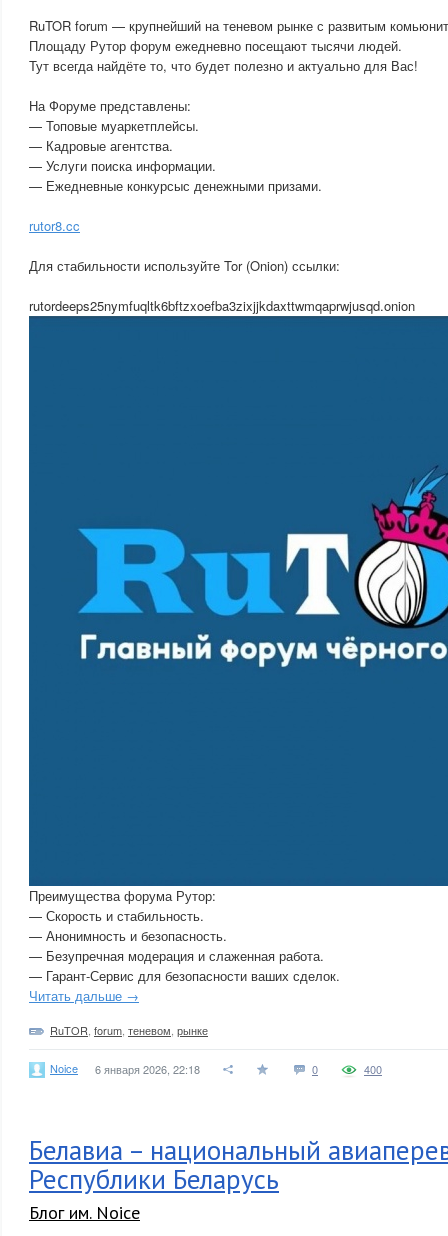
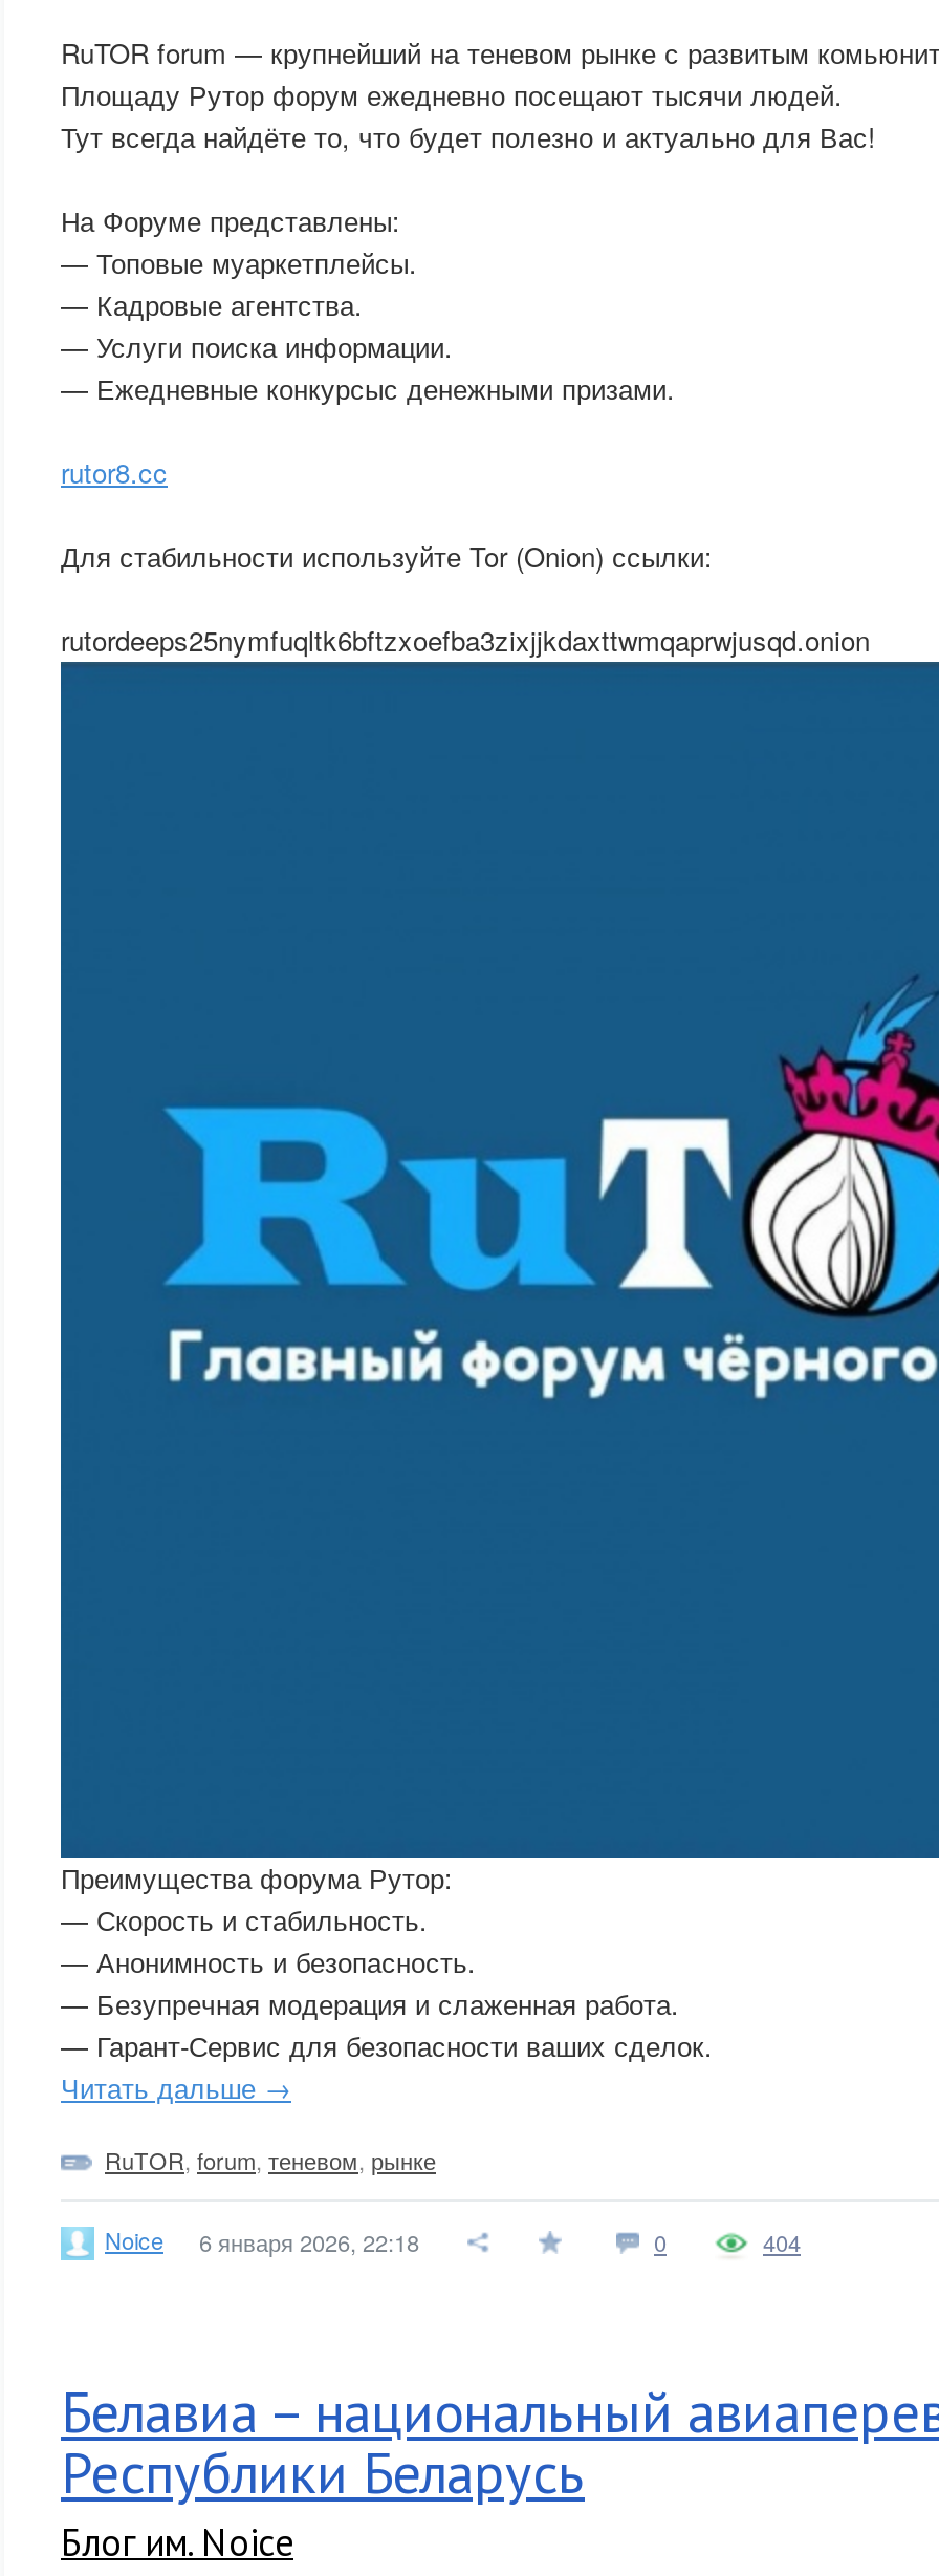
[364,1061,382,1077] 400 -> [763,2225,801,2258] 404

